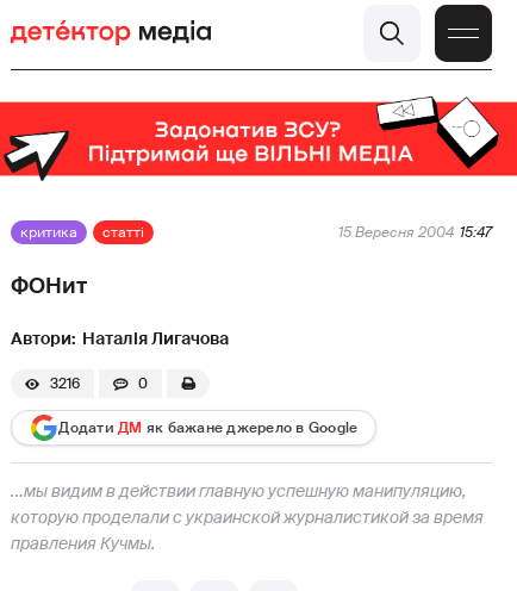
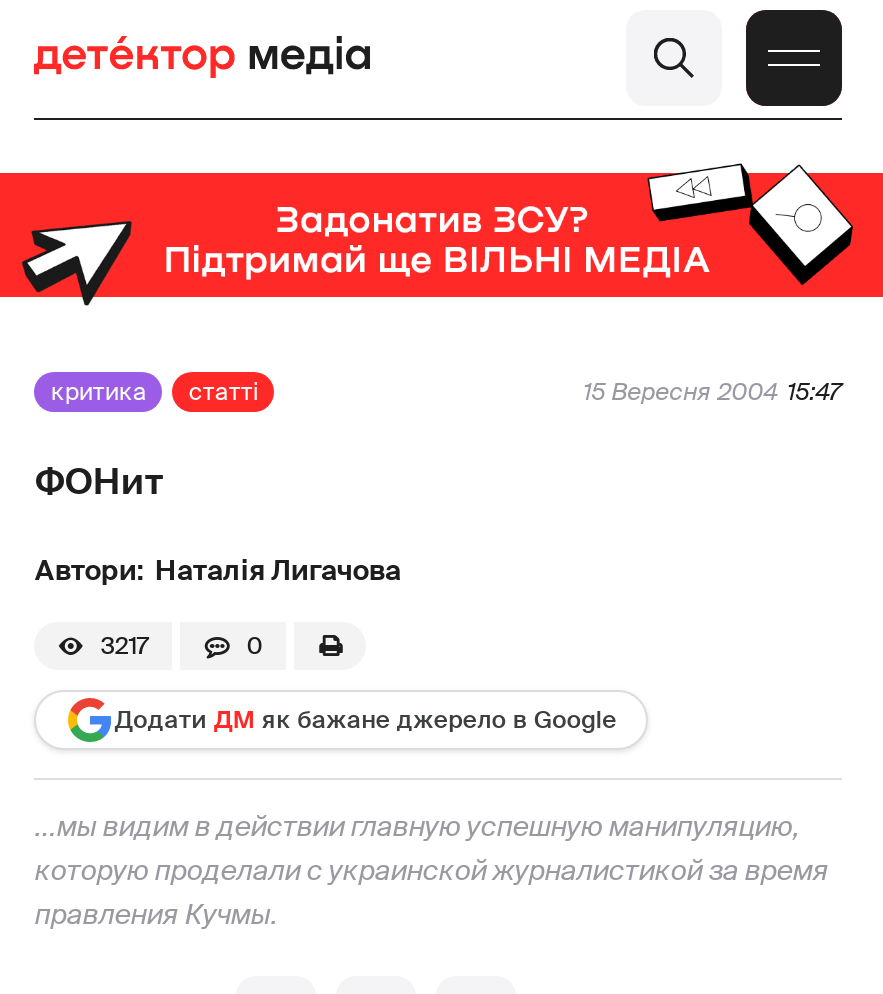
[51,374,80,393] 3216 -> [101,630,149,662] 3217

